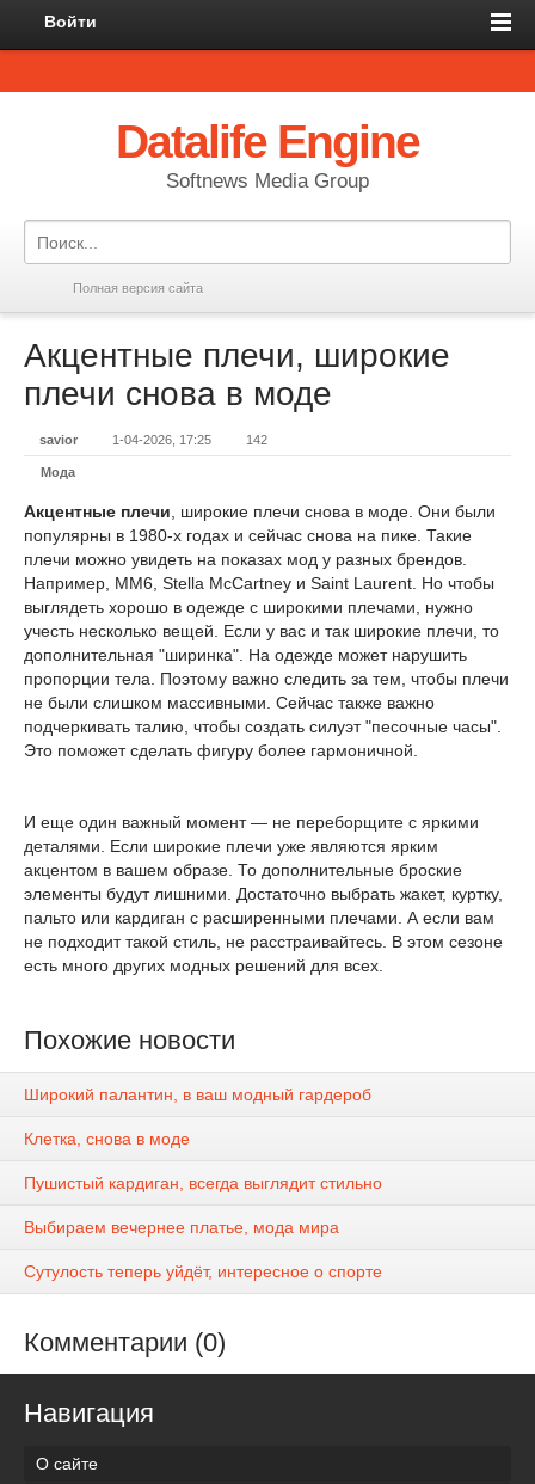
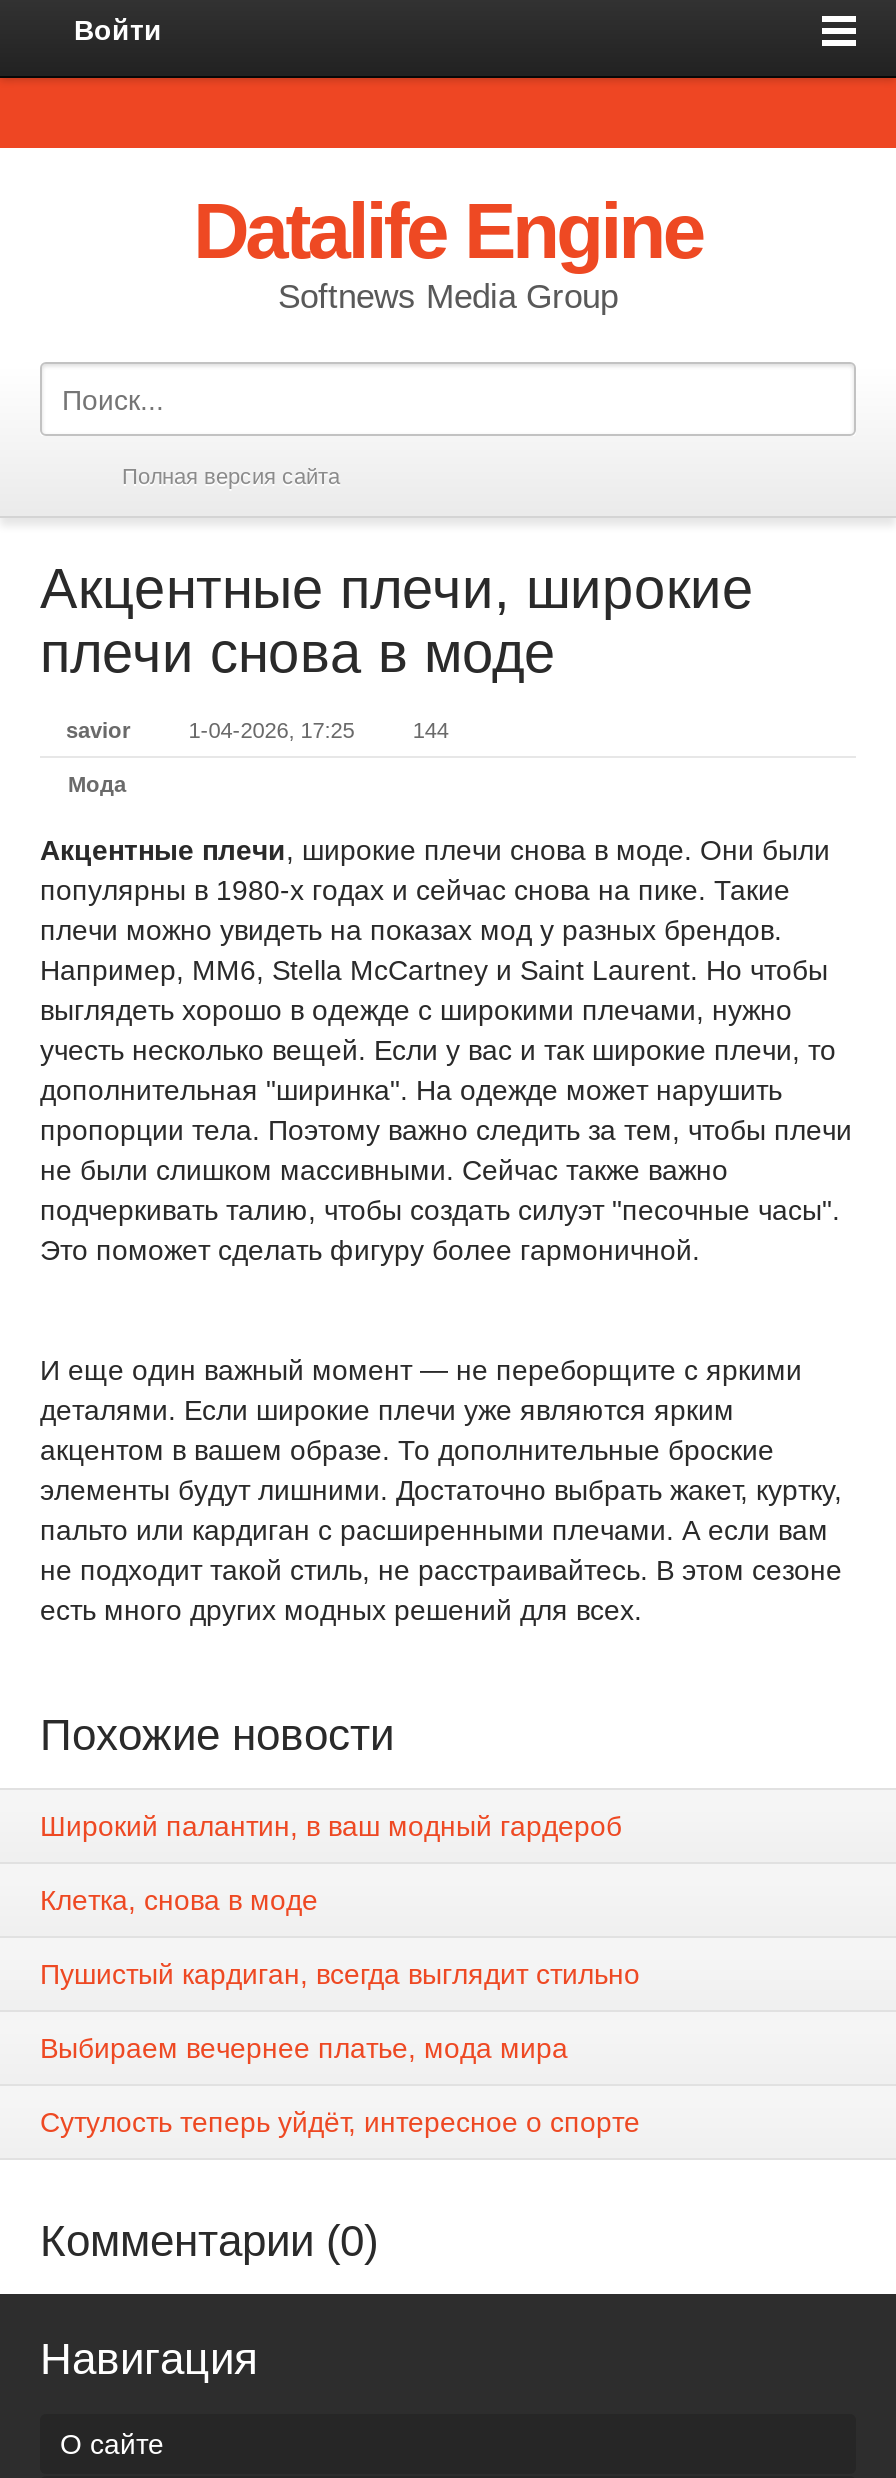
[246,433,268,447] 142 -> [413,718,449,742] 144

